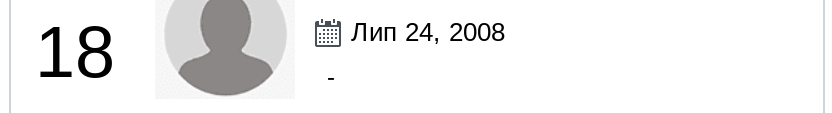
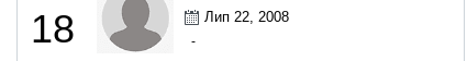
[351,16,505,46] Лип 24, 2008 -> [204,9,289,25] Лип 22, 2008

